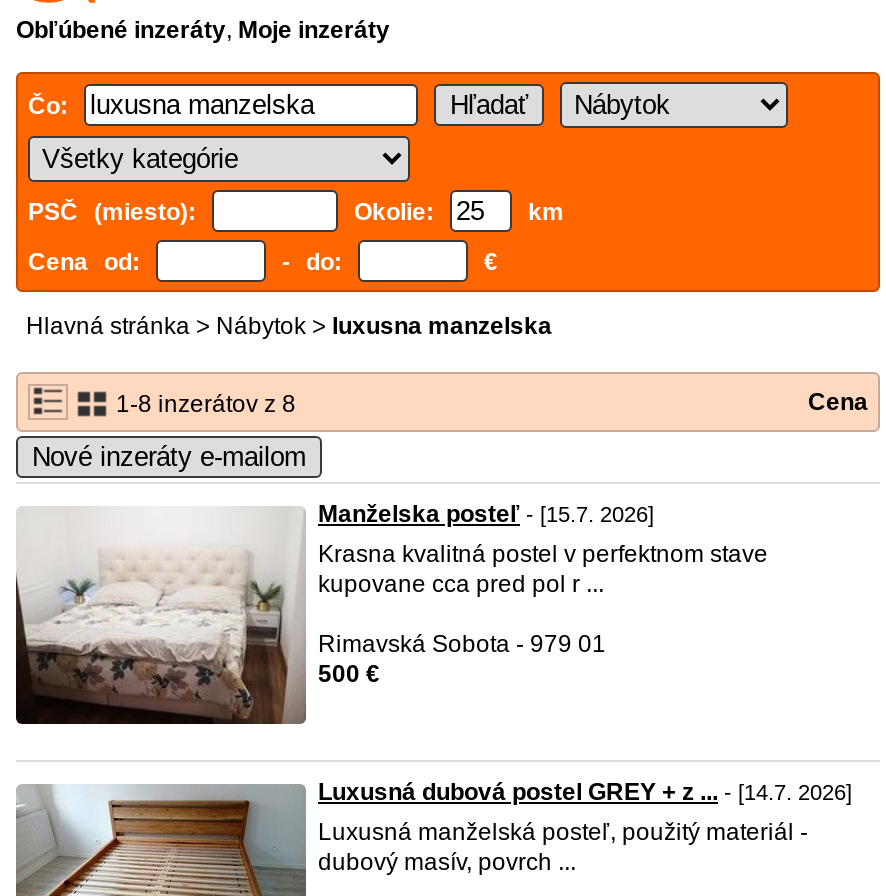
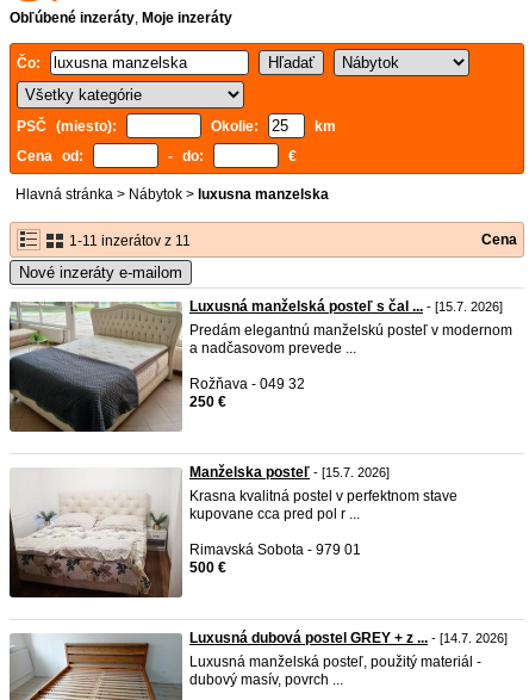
[110,390,296,418] 1-8 inzerátov z 8 -> [66,233,191,249] 1-11 inzerátov z 11
none -> [8,298,512,432] [image] | Luxusná manželská posteľ s čal ... - [15.7. 2026] | Predám elegantnú manželskú posteľ v modernom | a nadčasovom prevede ... | Rožňava - 049 32 | 250 €

